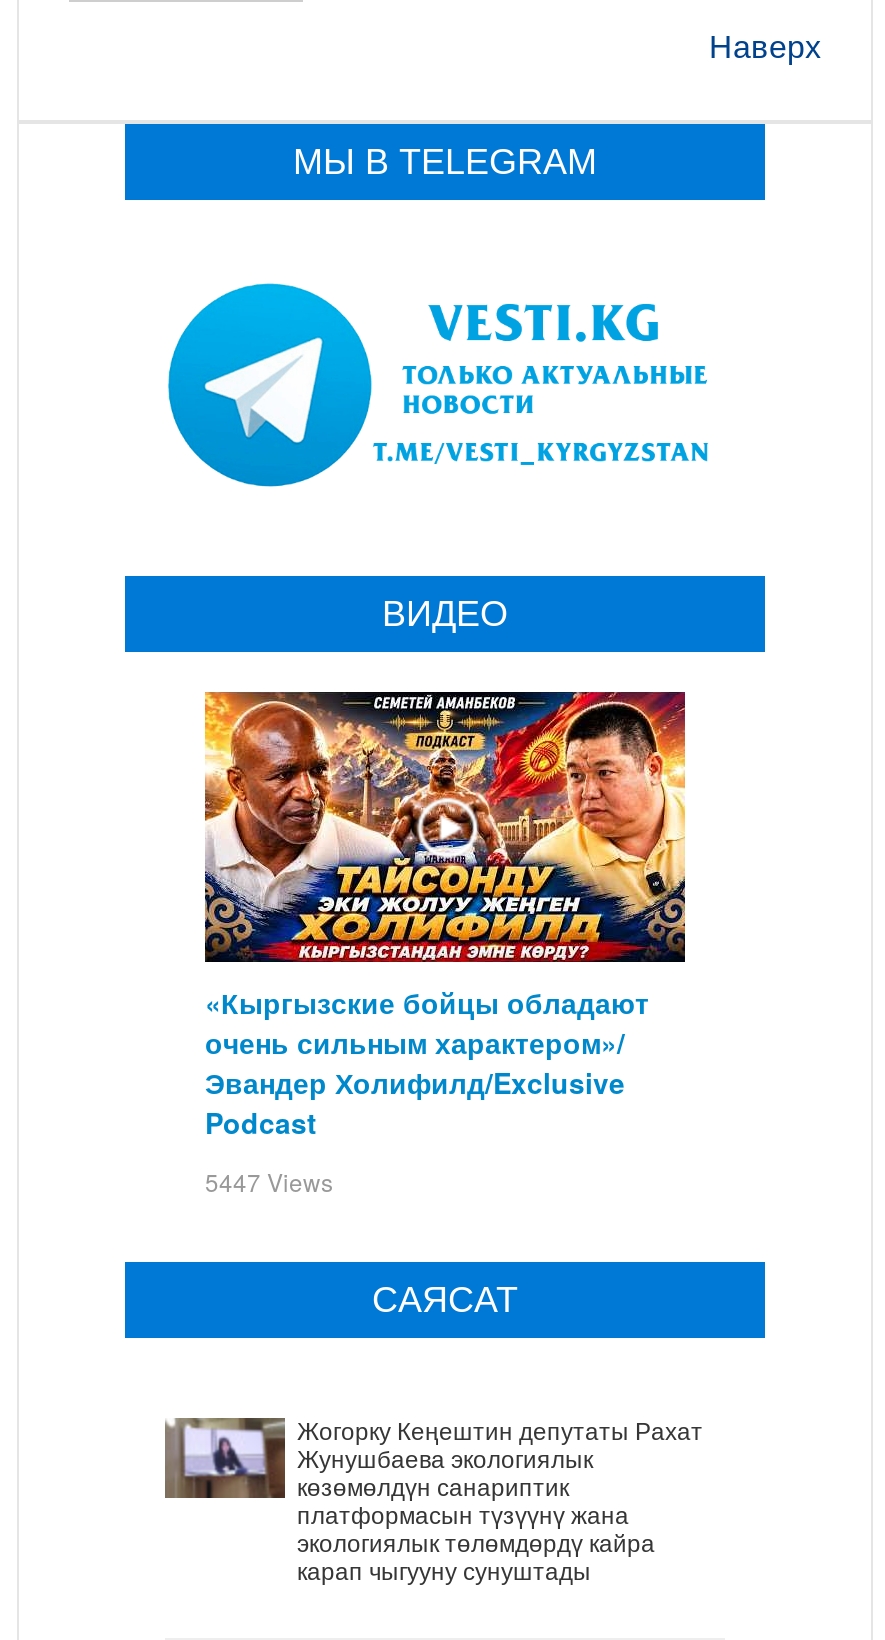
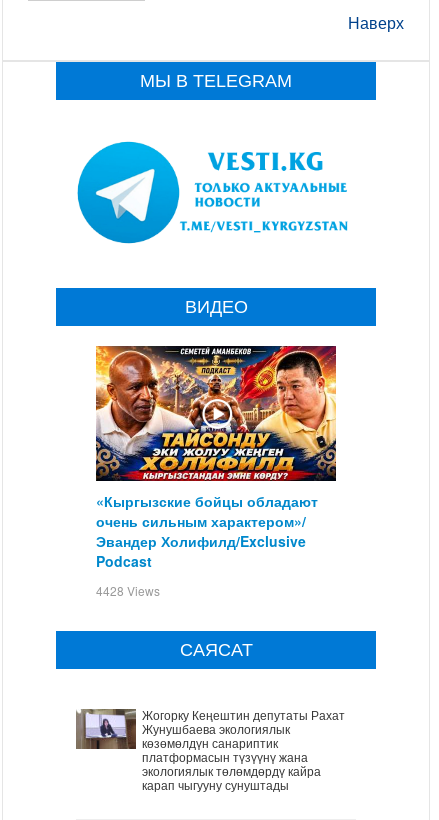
[205,1164,333,1198] 5447 Views -> [96,582,160,599] 4428 Views

